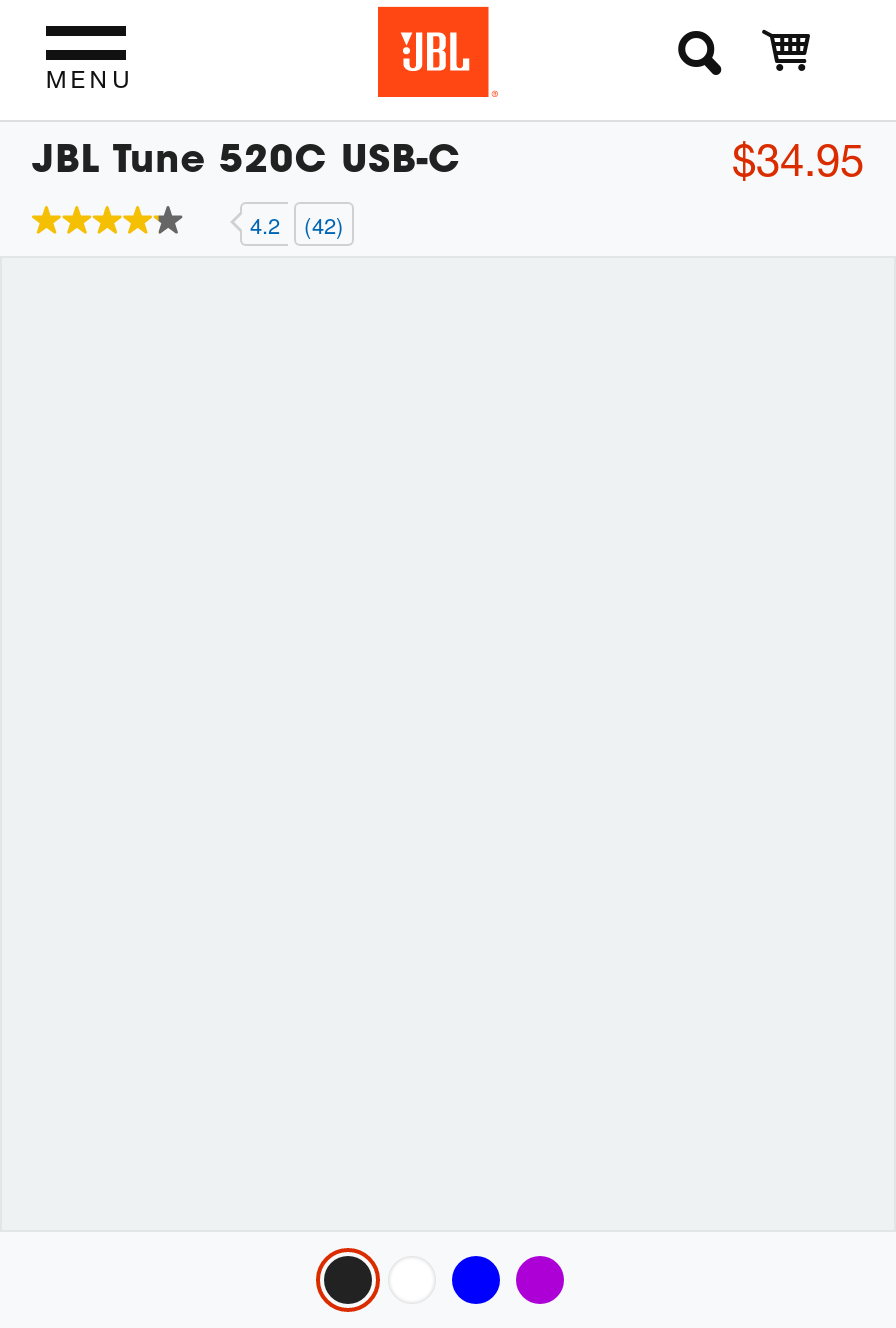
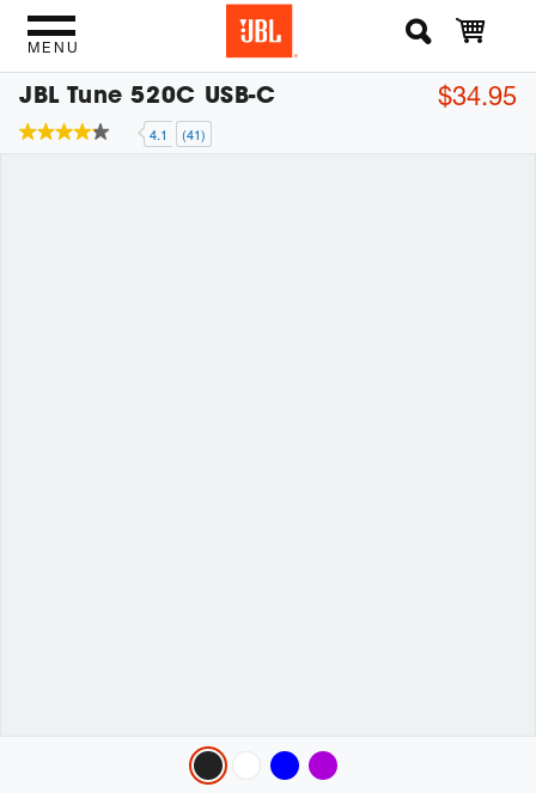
[250,208,280,240] 4.2 -> [150,124,167,144] 4.1
[304,208,344,240] (42) -> [182,124,206,144] (41)

